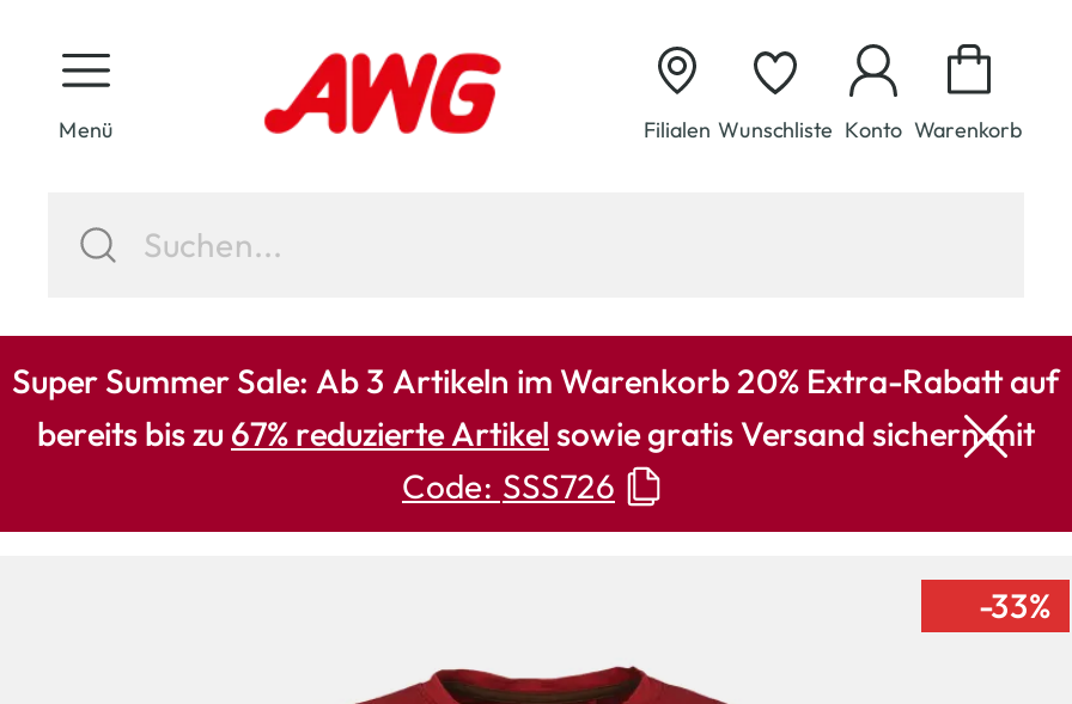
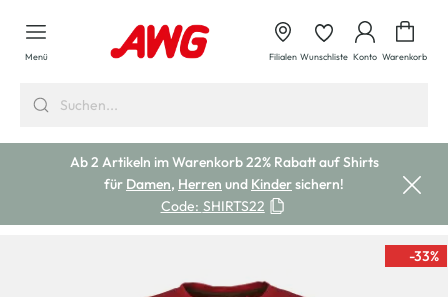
[12,360,1060,508] Super Summer Sale: Ab 3 Artikeln im Warenkorb 20% Extra-Rabatt auf | bereits bis zu 67% reduzierte Artikel sowie gratis Versand sichern mit | Code: SSS726 -> [69,153,378,215] Ab 2 Artikeln im Warenkorb 22% Rabatt auf Shirts | für Damen, Herren und Kinder sichern! | Code: SHIRTS22

